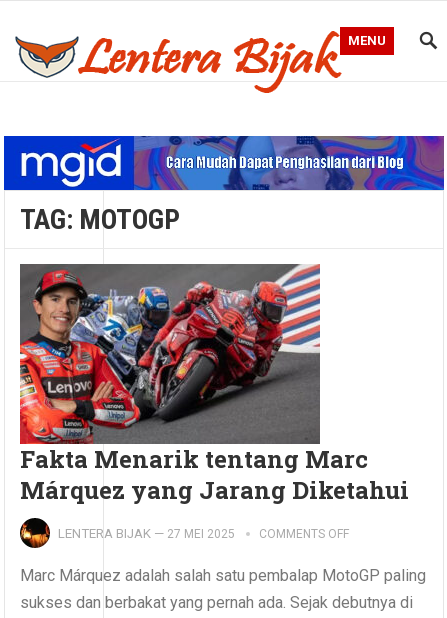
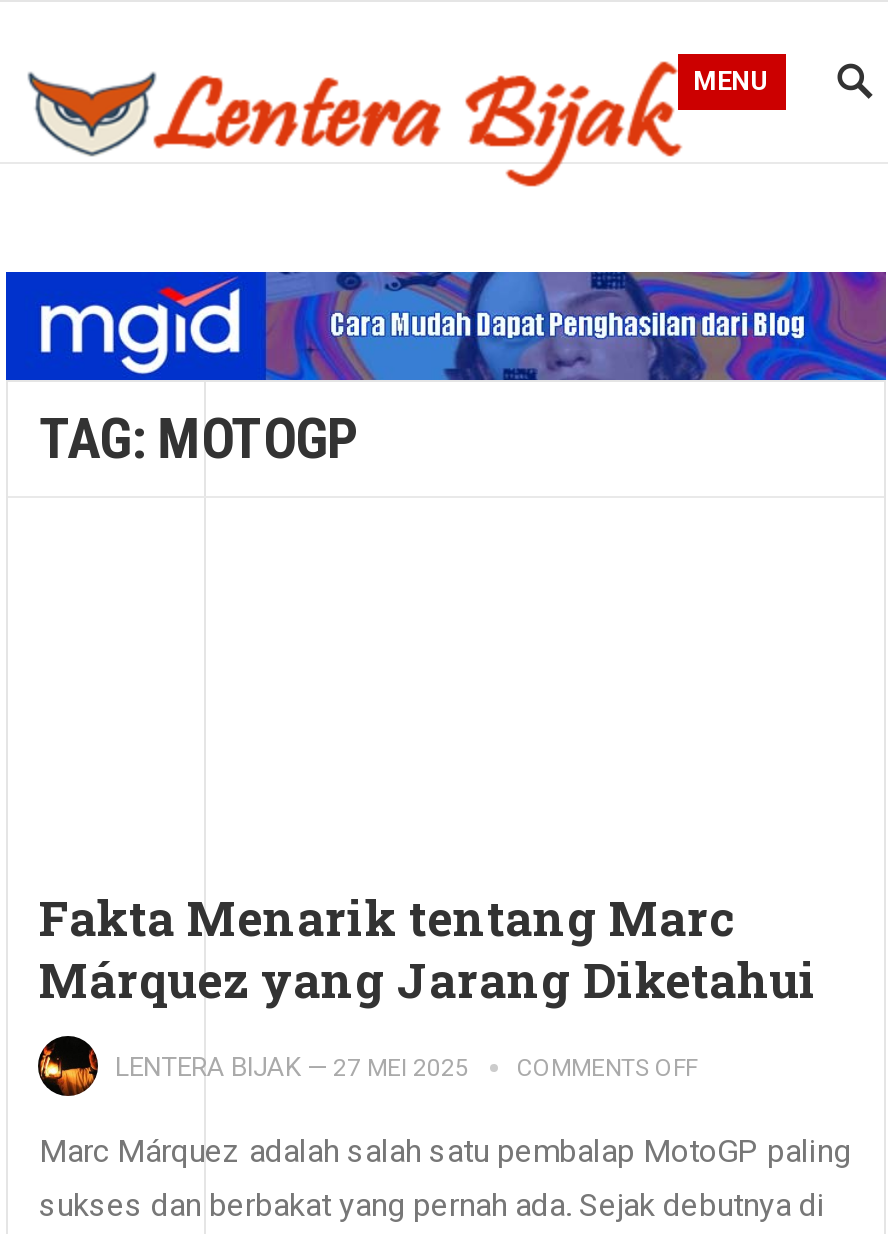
[19,263,321,441] [image] -> none

